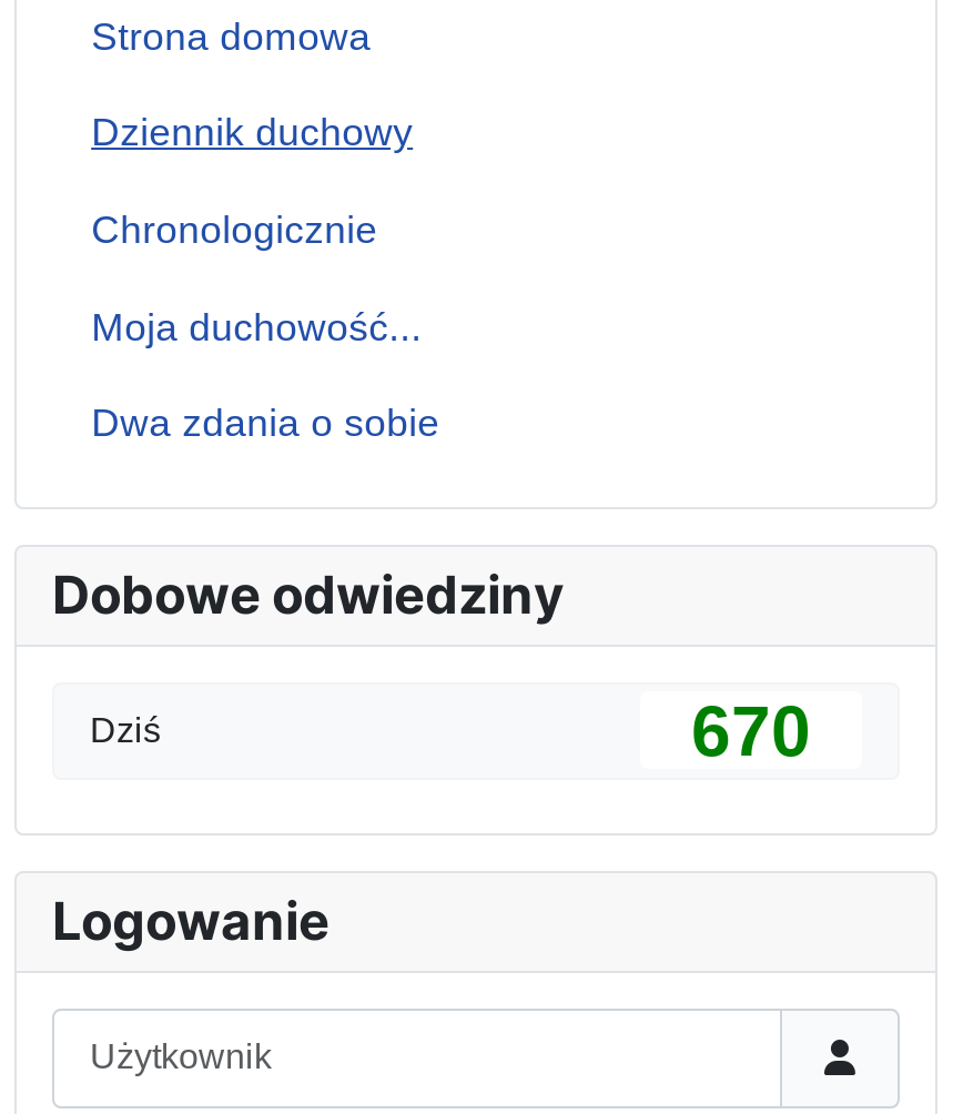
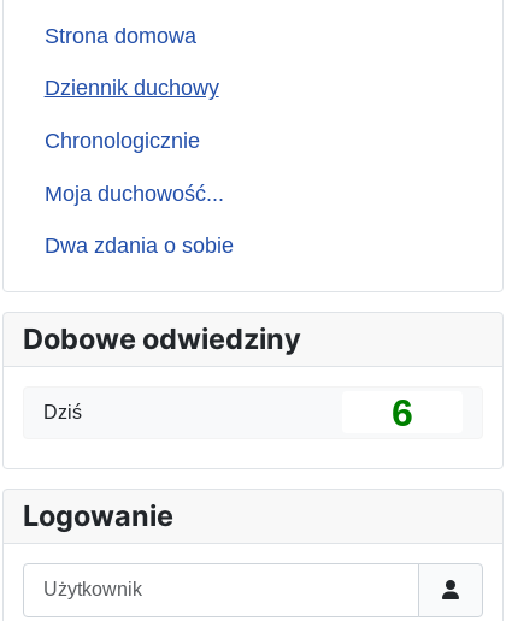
[691,691,811,771] 670 -> [392,391,413,434] 6

